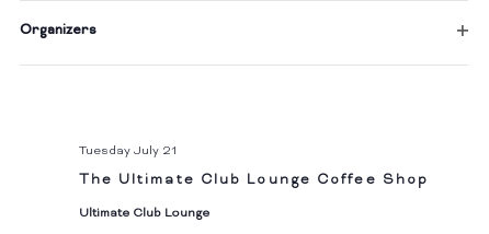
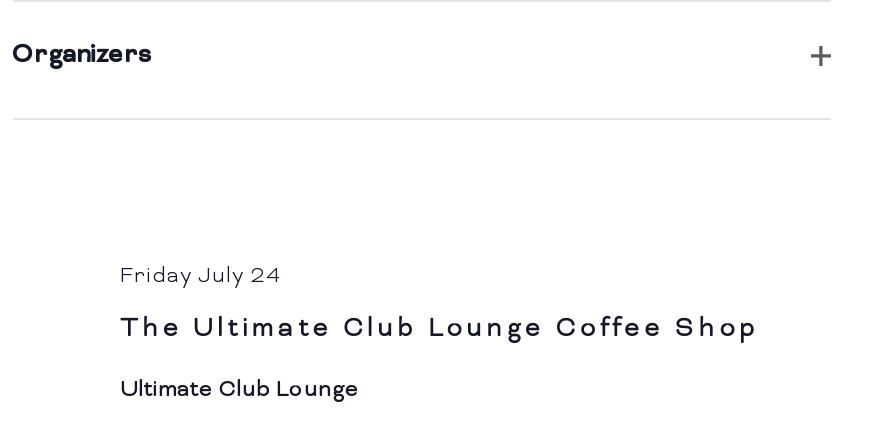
[78,144,176,159] Tuesday July 21 -> [120,264,280,290] Friday July 24

